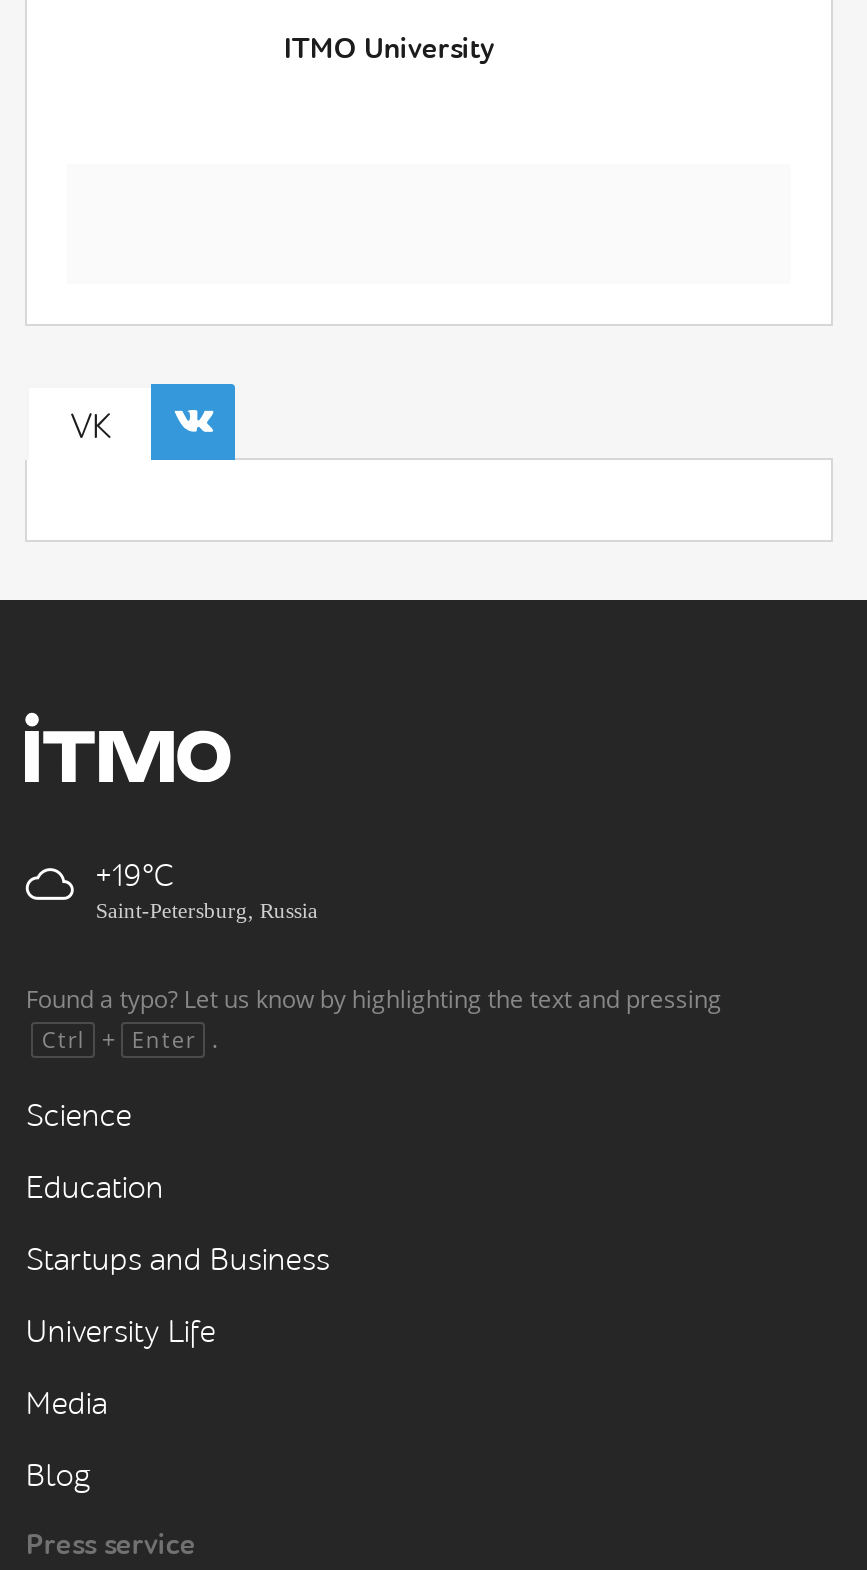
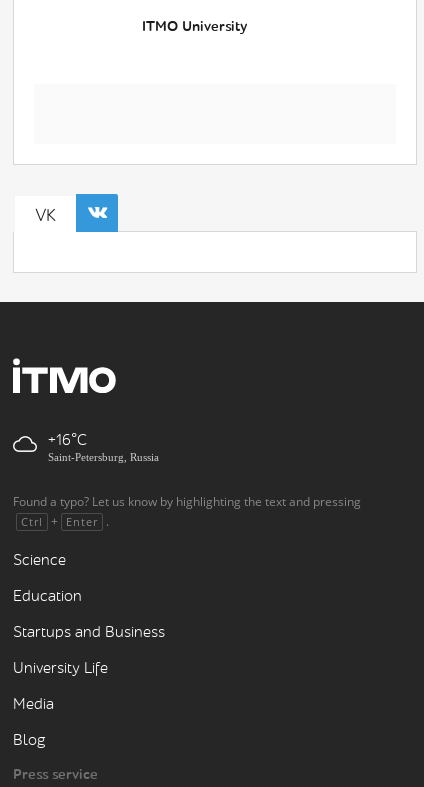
[96,858,142,896] +19 -> [48,431,71,450] +16

